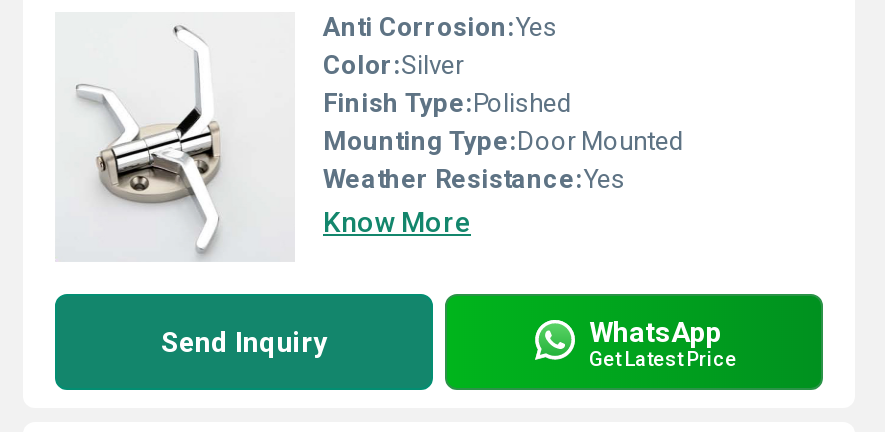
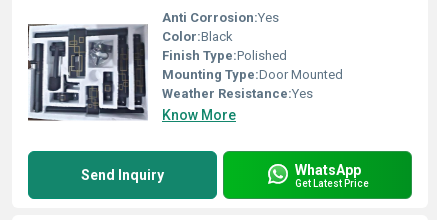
[55,24,463,262] [image] | Color:Silver -> [27,17,233,134] [image] | Color:Black

